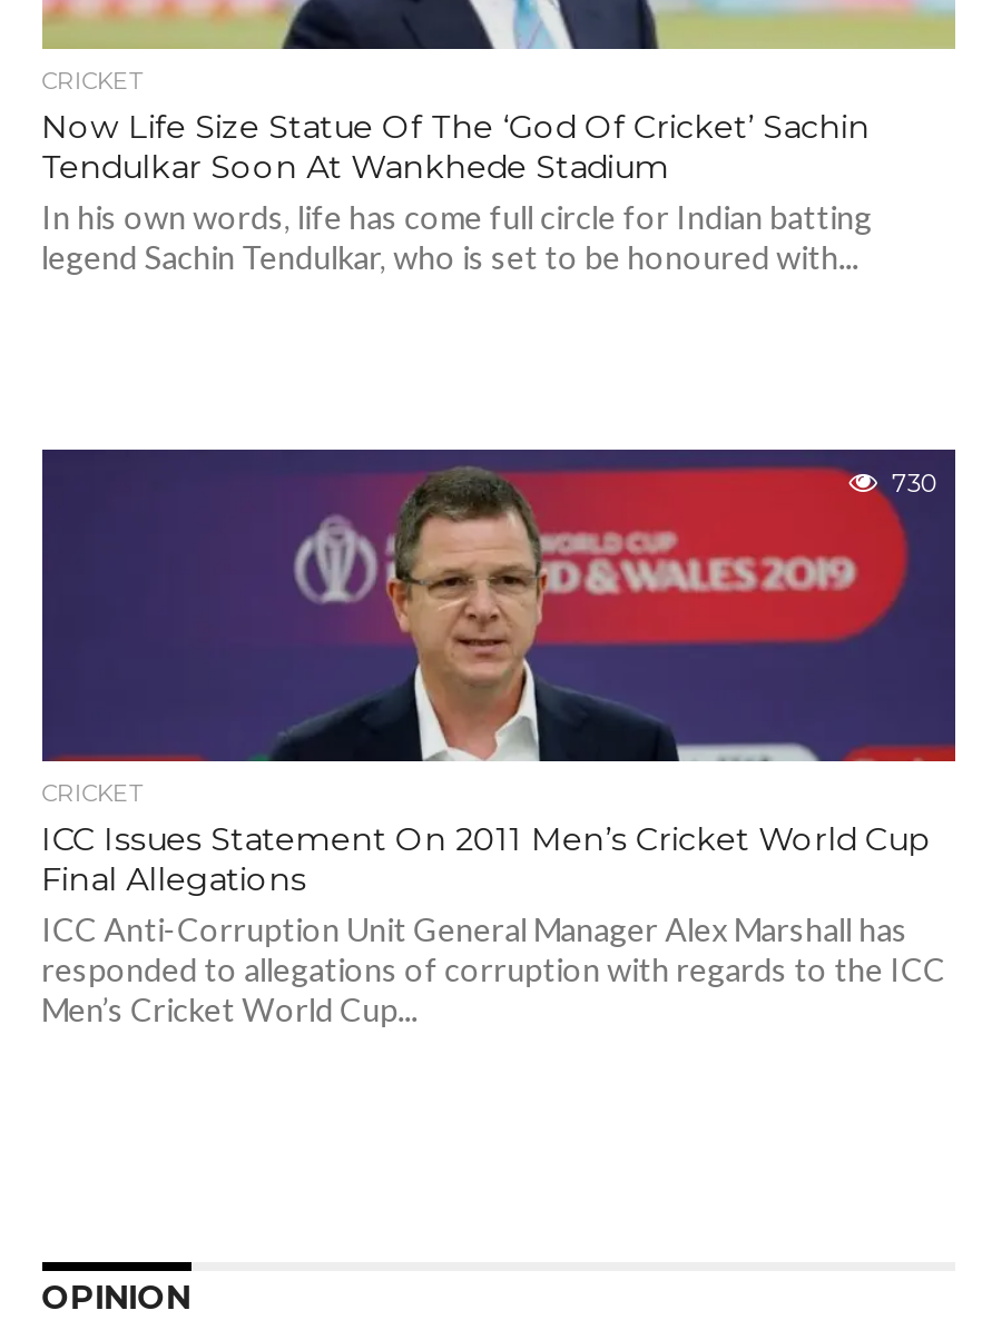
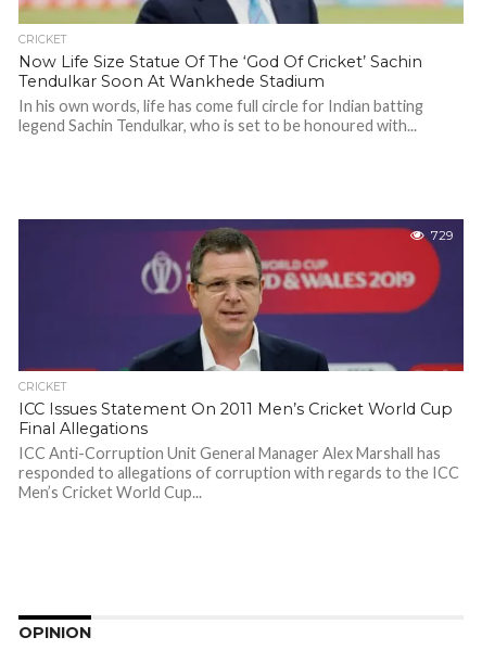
[891,467,934,499] 730 -> [431,228,453,243] 729

